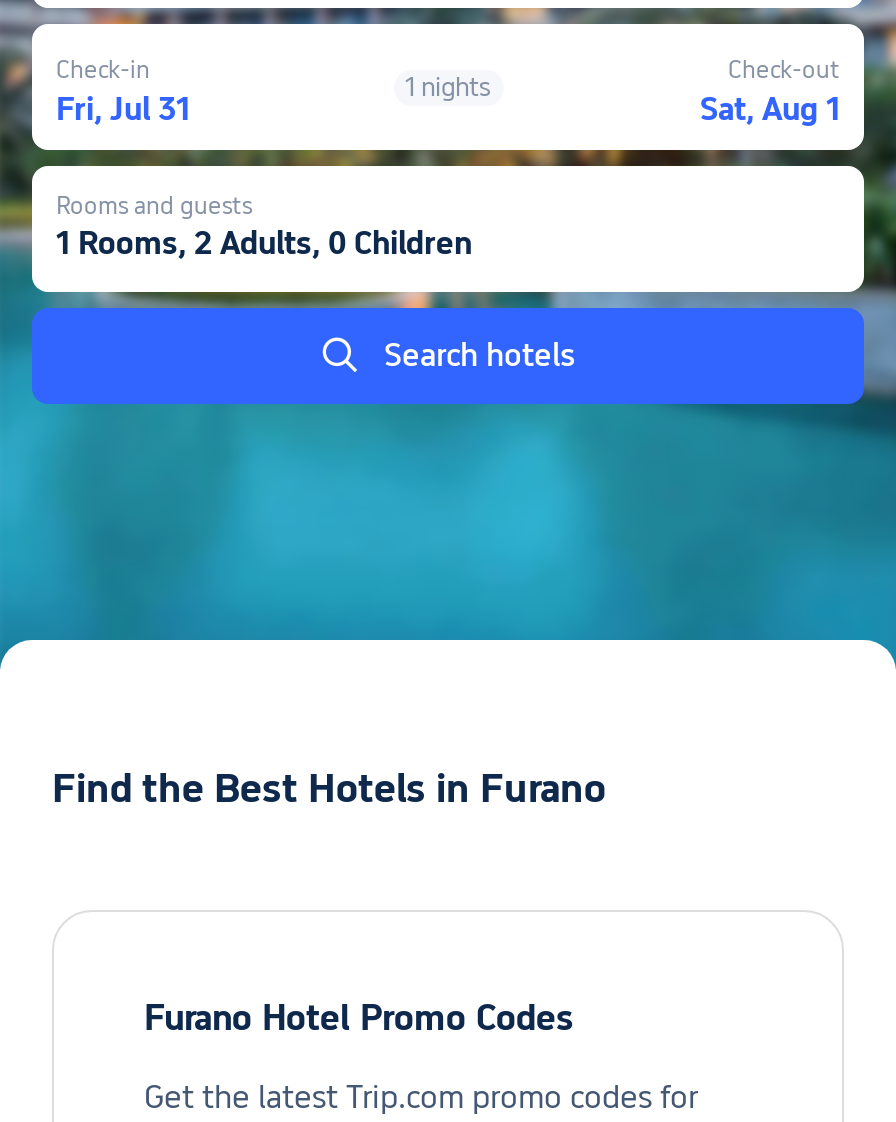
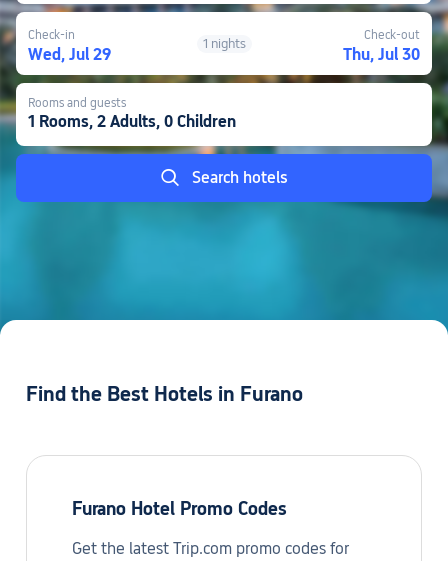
[56,89,190,127] Fri, Jul 31 -> [28,44,111,63] Wed, Jul 29
[700,89,840,127] Sat, Aug 1 -> [343,44,420,63] Thu, Jul 30

